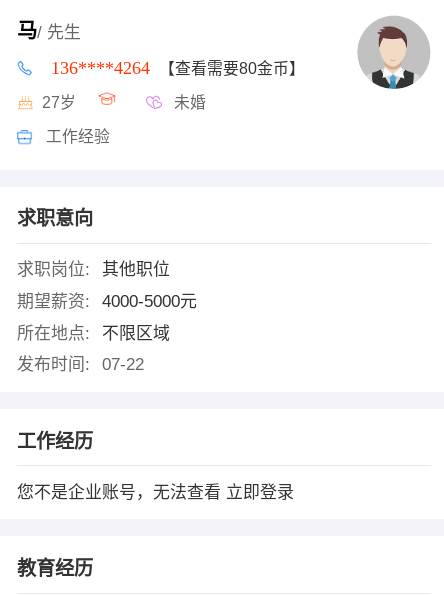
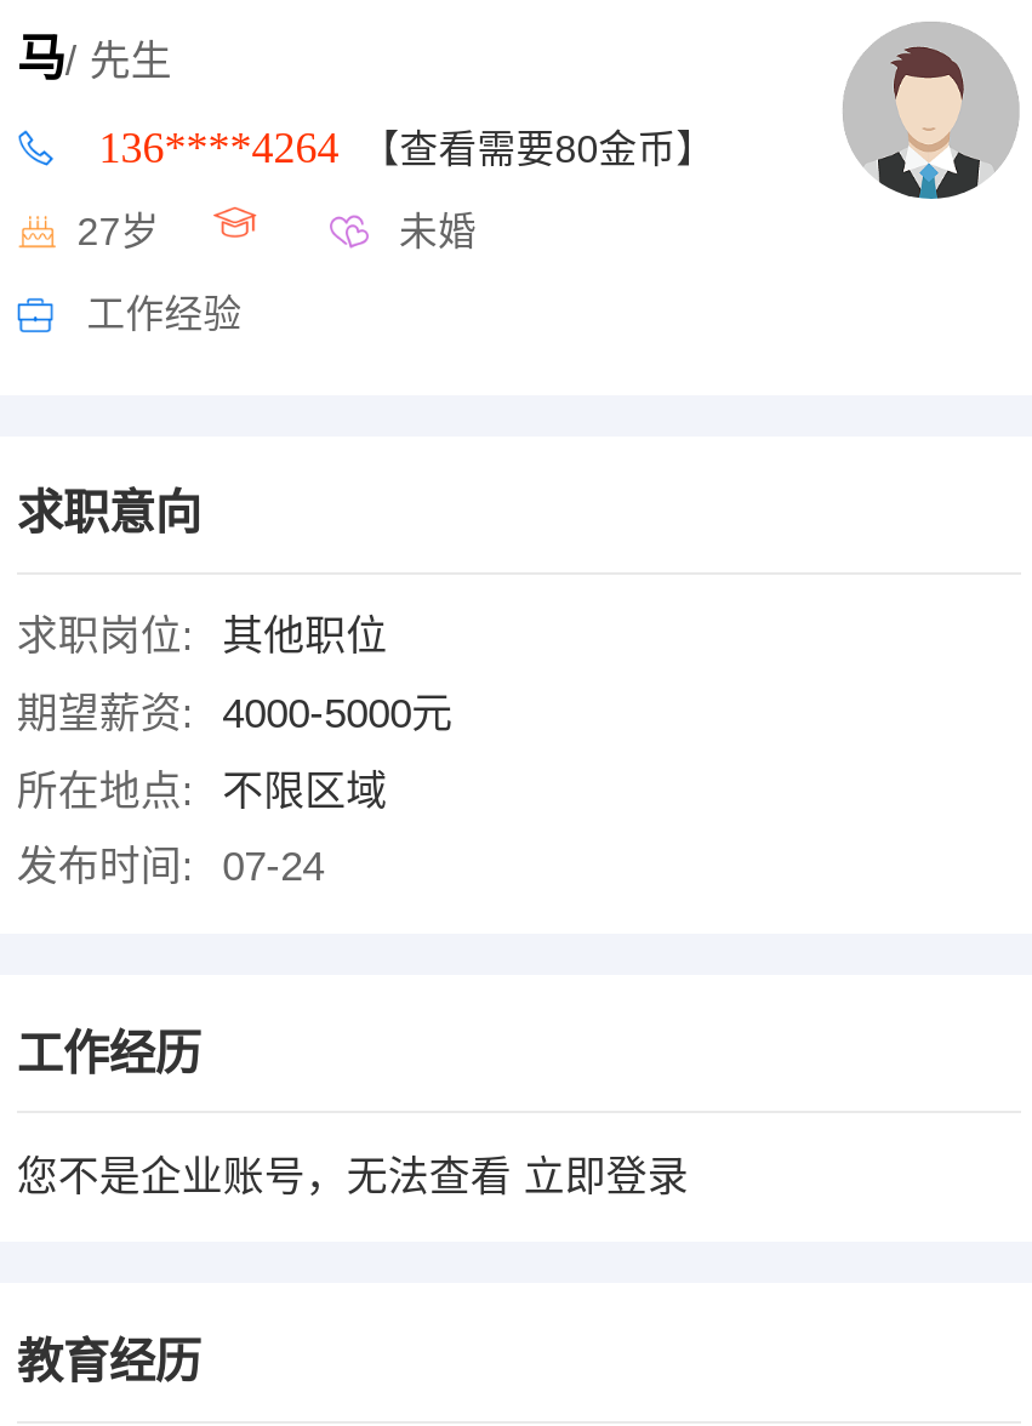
[17,355,144,374] 发布时间: 07-22 -> [17,845,324,891] 发布时间: 07-24

